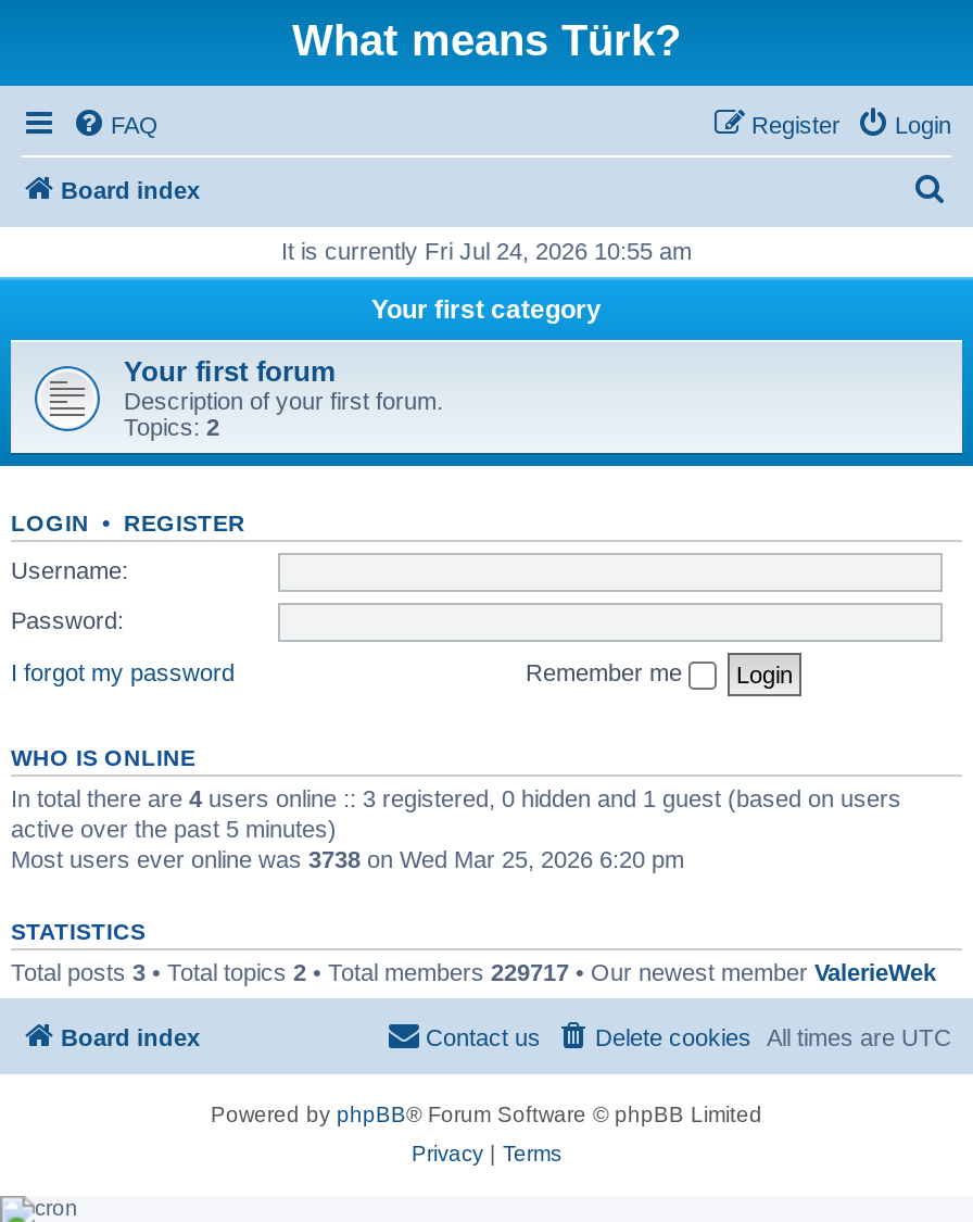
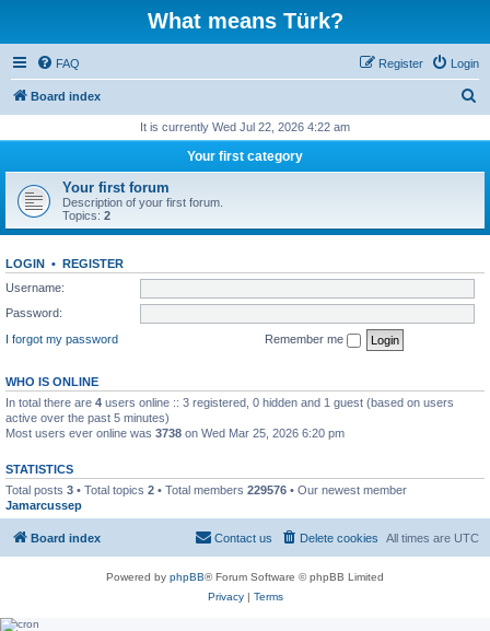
[281,238,692,264] It is currently Fri Jul 24, 2026 10:55 am -> [140,120,350,133] It is currently Wed Jul 22, 2026 4:22 am
[11,958,936,984] Total posts 3 • Total topics 2 • Total members 229717 • Our newest member ValerieWek -> [5,483,407,511] Total posts 3 • Total topics 2 • Total members 229576 • Our newest member | Jamarcussep

